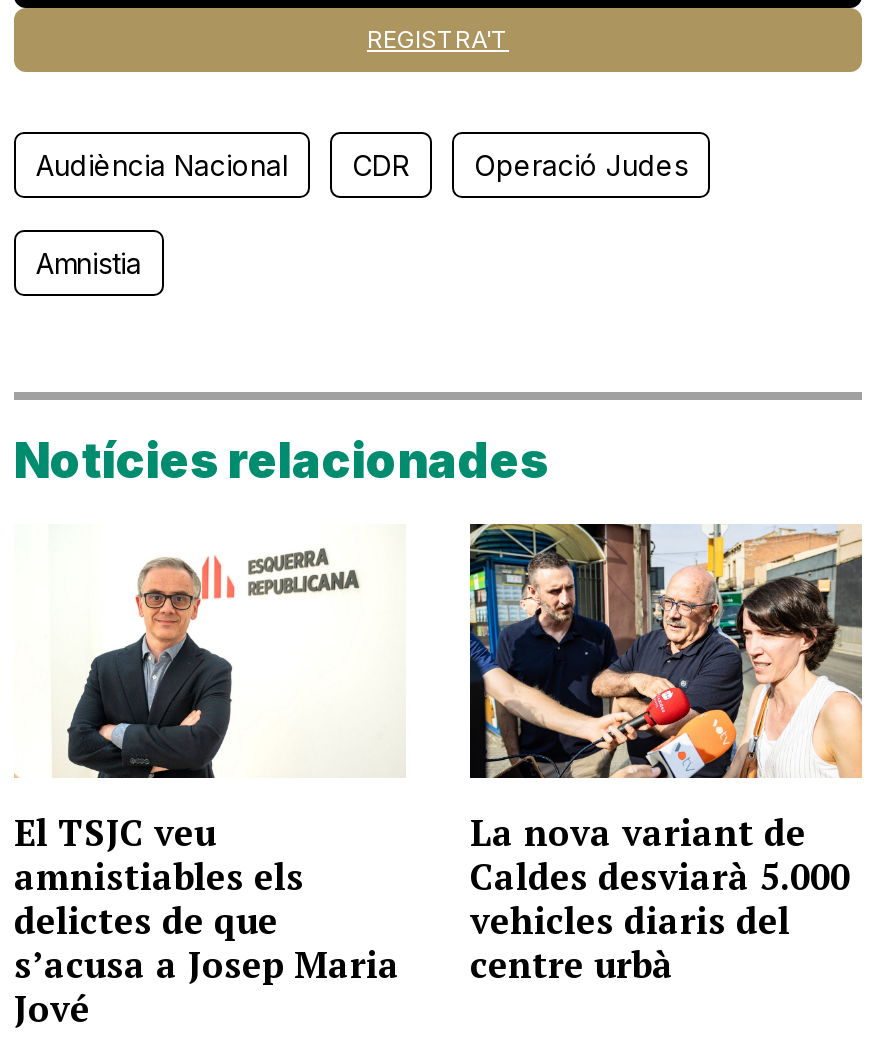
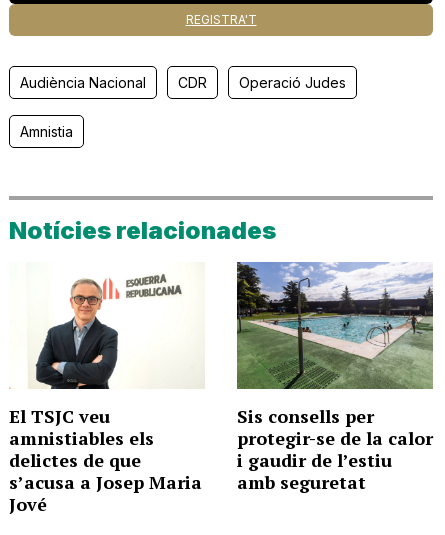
[468,522,864,988] [image] | La nova variant de | Caldes desviarà 5.000 | vehicles diaris del | centre urbà -> [236,261,434,494] [image] | Sis consells per | protegir-se de la calor | i gaudir de l’estiu | amb seguretat

